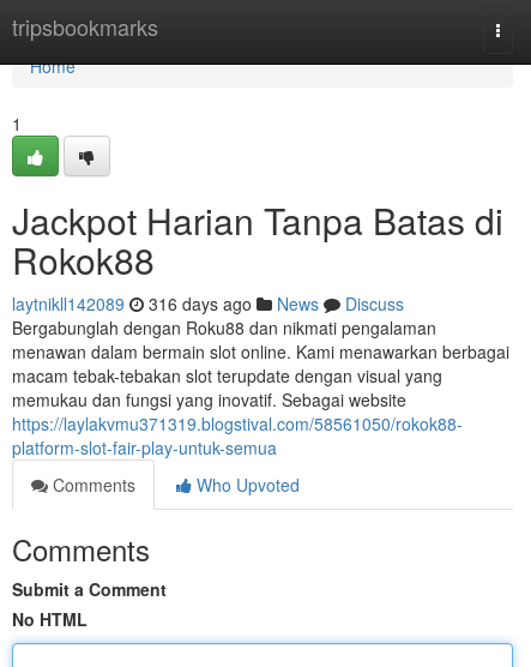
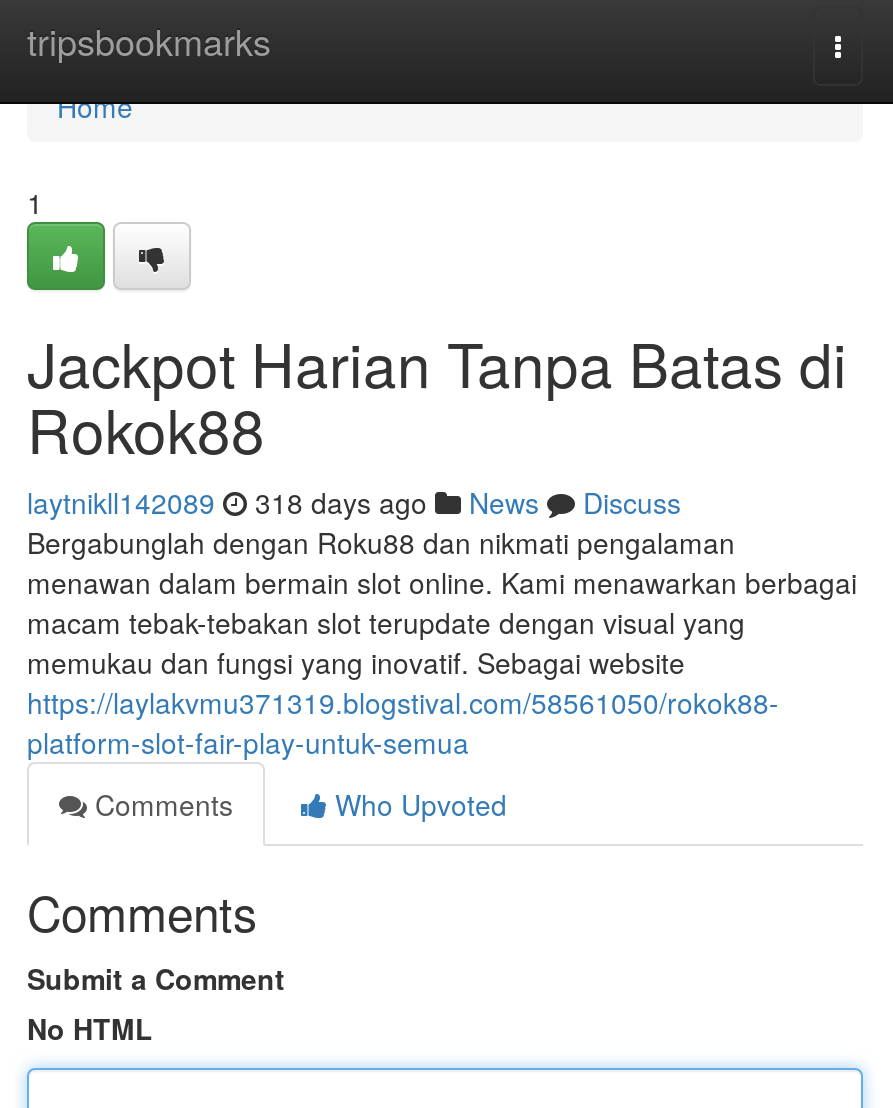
[12,292,404,316] laytnikll142089 316 days ago News Discuss -> [27,482,681,522] laytnikll142089 318 days ago News Discuss

